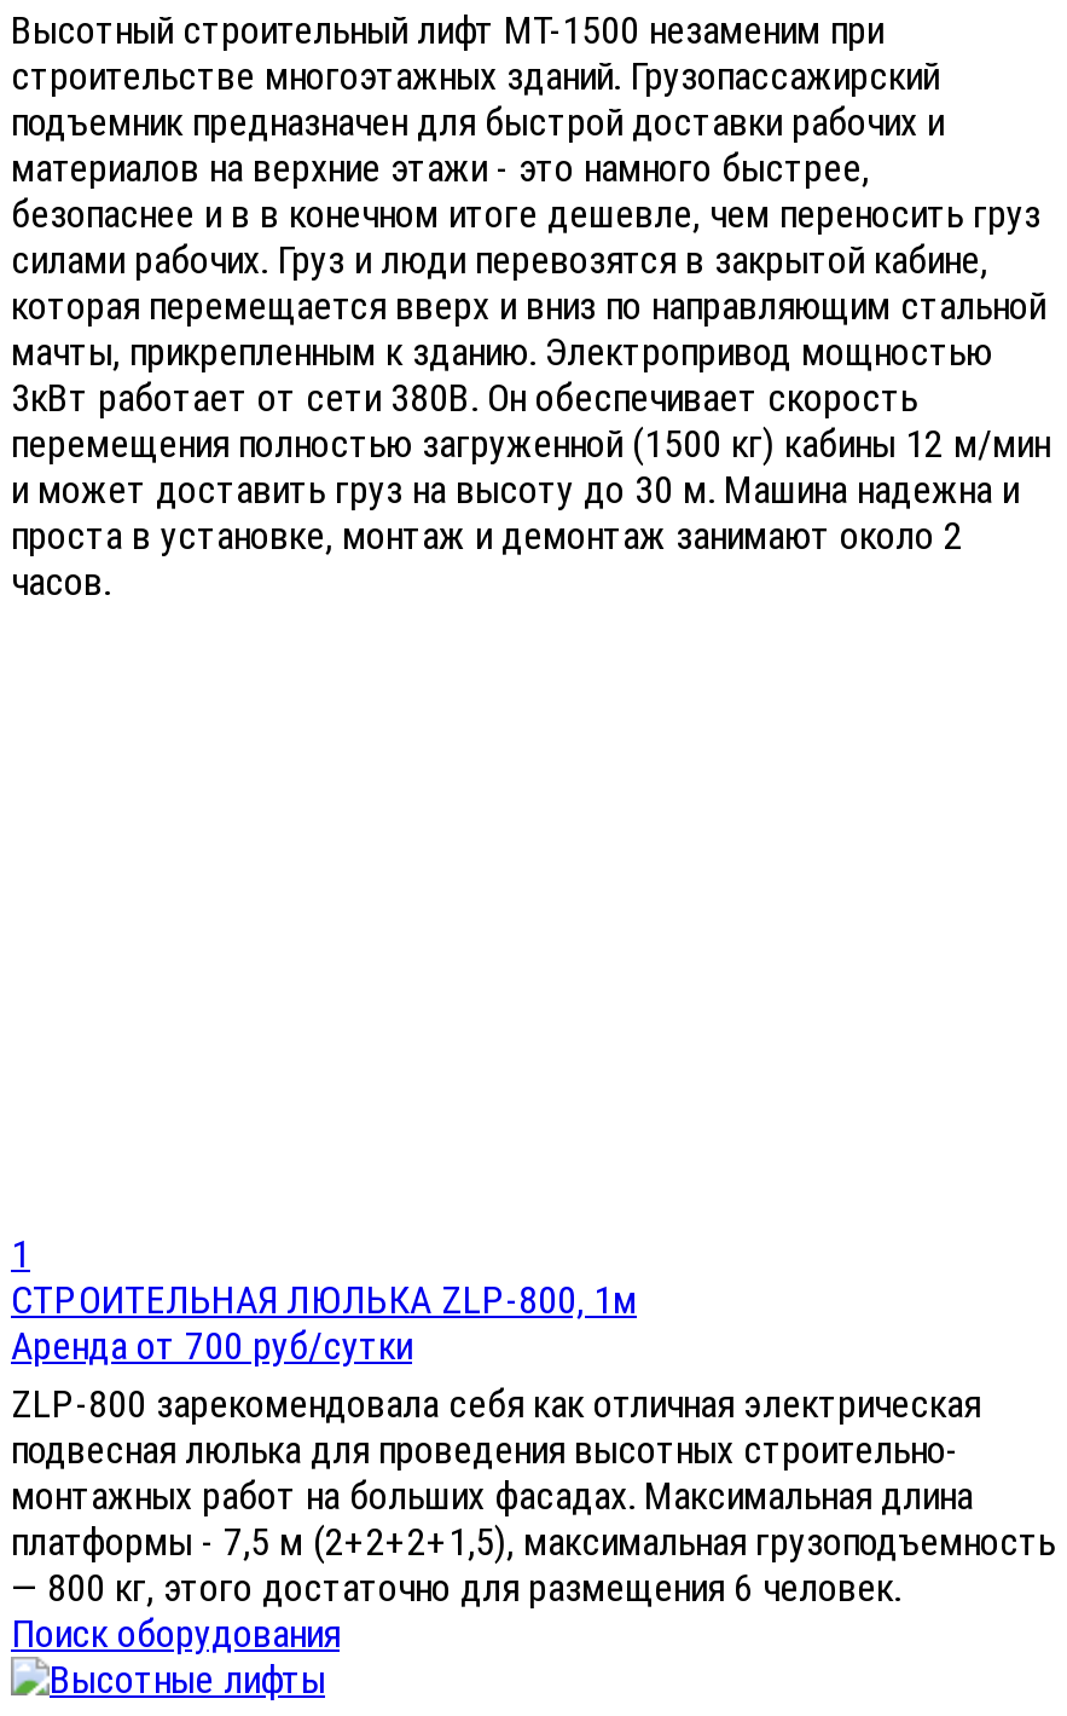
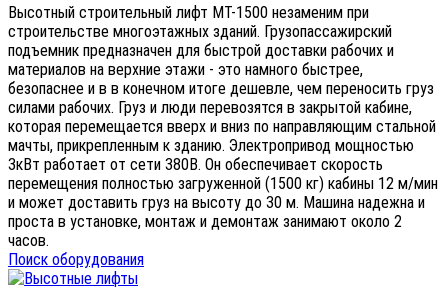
[11,1231,1055,1610] 1 | СТРОИТЕЛЬНАЯ ЛЮЛЬКА ZLP-800, 1м | Аренда от 700 руб/сутки | ZLP-800 зарекомендовала себя как отличная электрическая | подвесная люлька для проведения высотных строительно- | монтажных работ на больших фасадах. Максимальная длина | платформы - 7,5 м (2+2+2+1,5), максимальная грузоподъемность | — 800 кг, этого достаточно для размещения 6 человек. -> none

